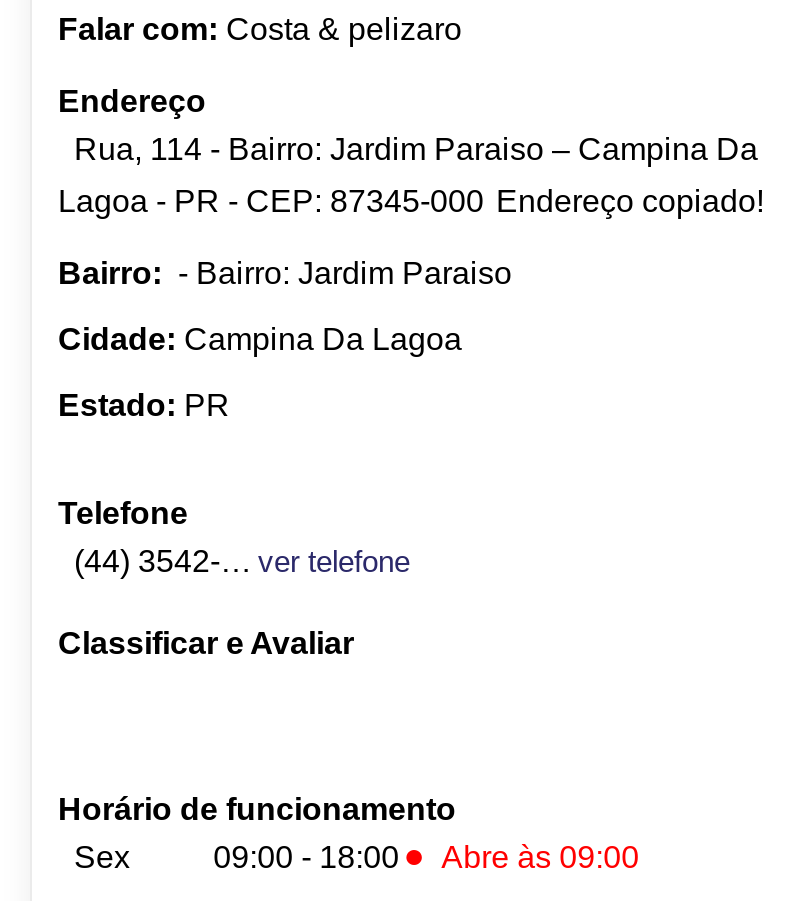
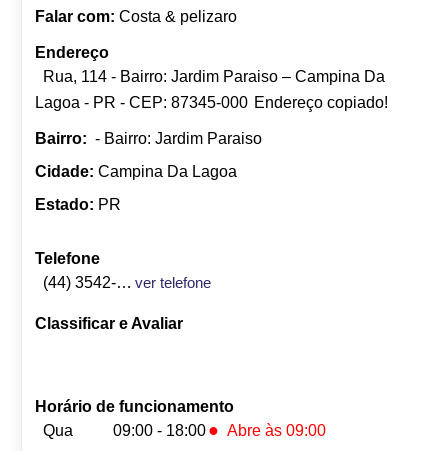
[58,841,130,875] Sex -> [35,422,73,439] Qua

